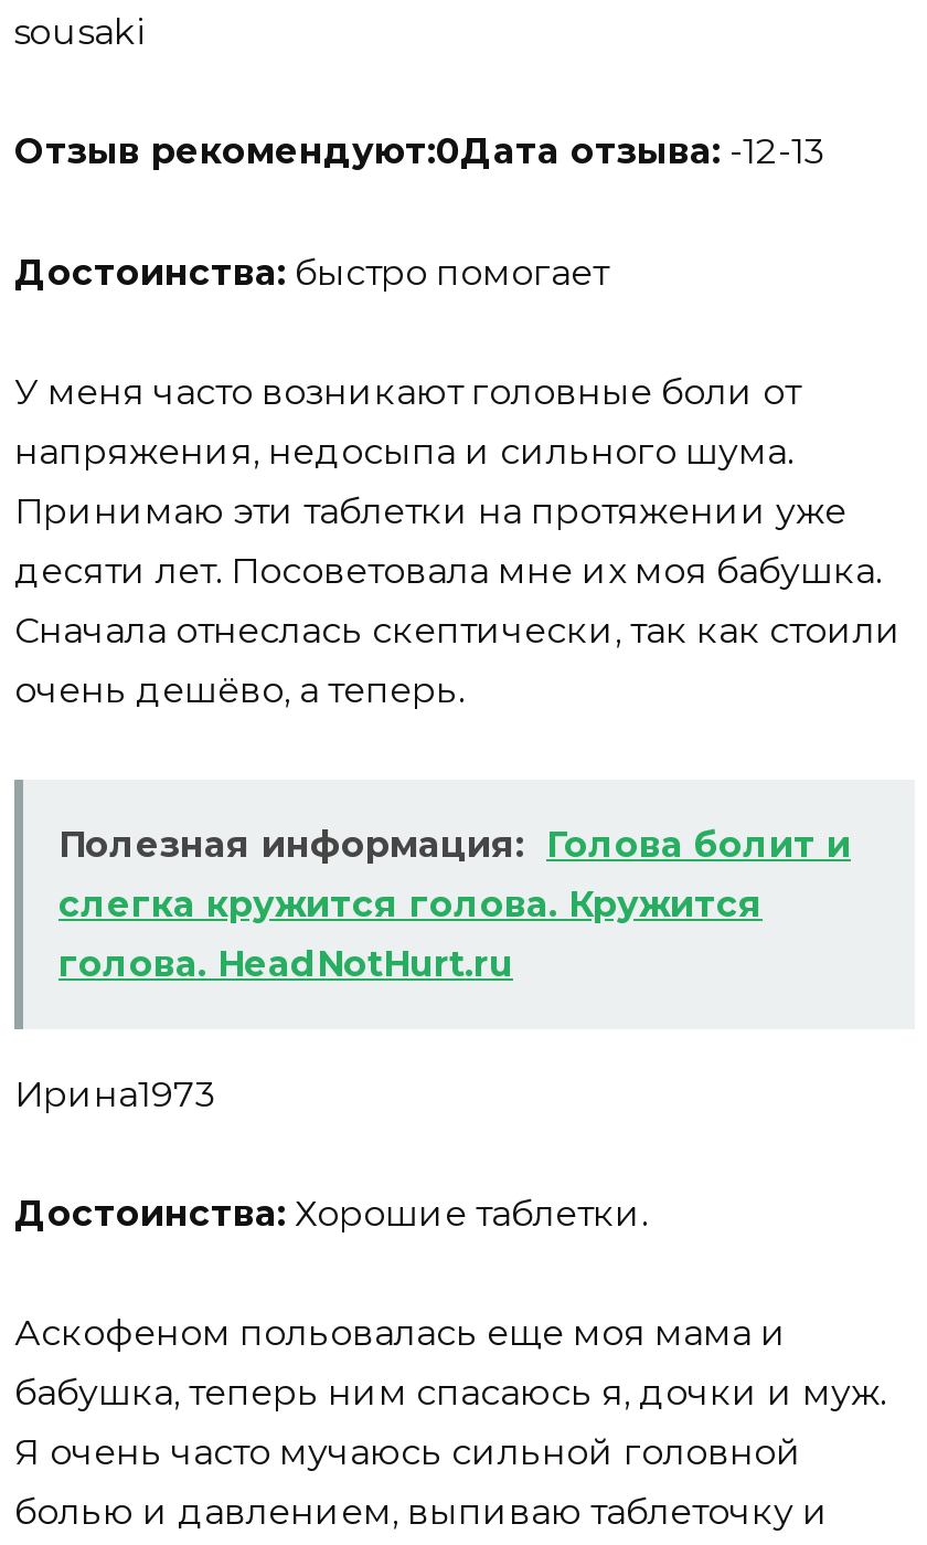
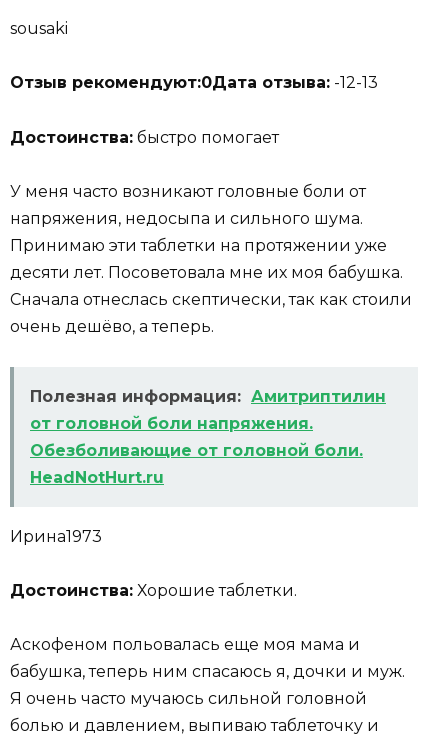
[58,824,851,985] Полезная информация: Голова болит и | слегка кружится голова. Кружится | голова. HeadNotHurt.ru -> [30,387,386,487] Полезная информация: Амитриптилин | от головной боли напряжения. | Обезболивающие от головной боли. | HeadNotHurt.ru

